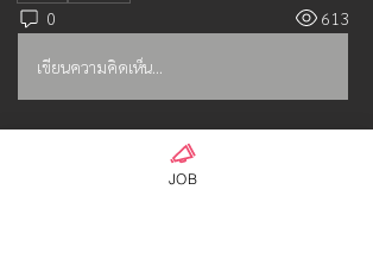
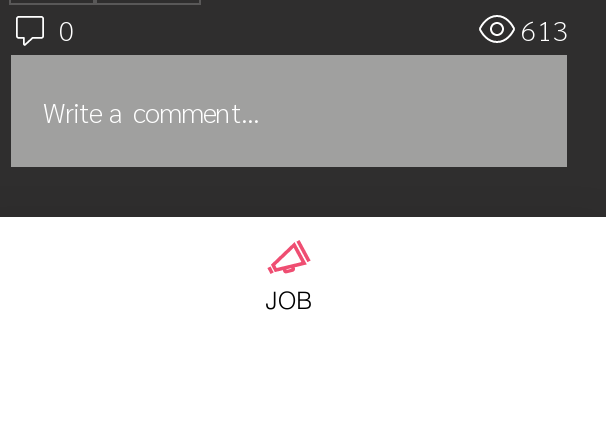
[37,55,163,77] เขียนความคิดเห็น… -> [43,92,259,128] Write a comment...

